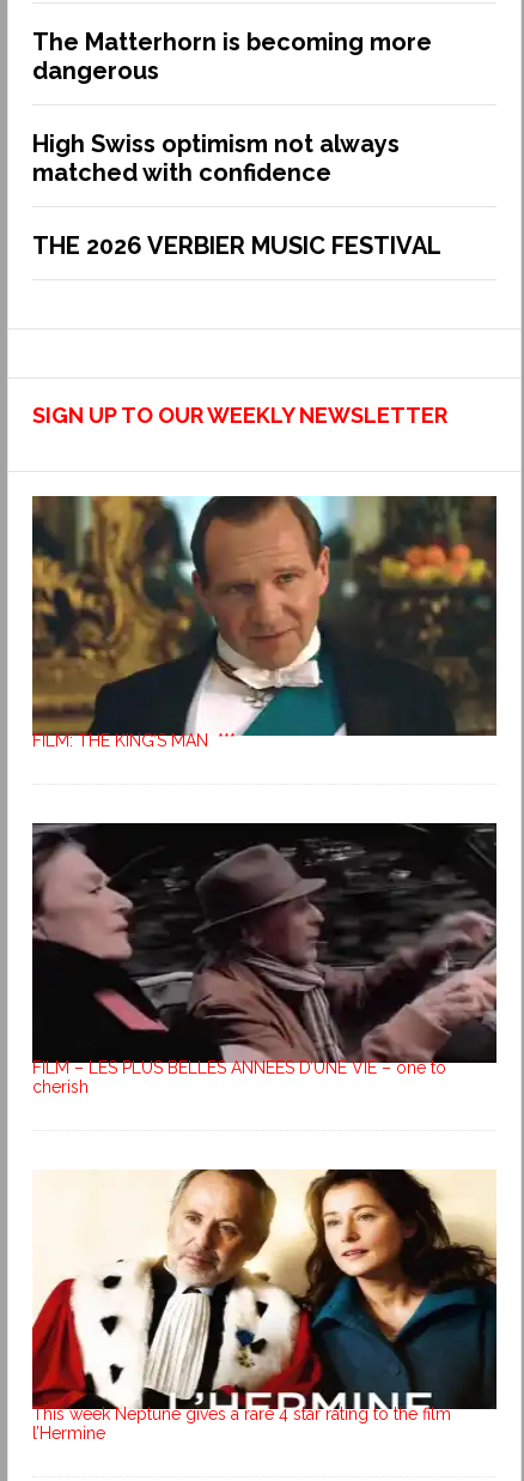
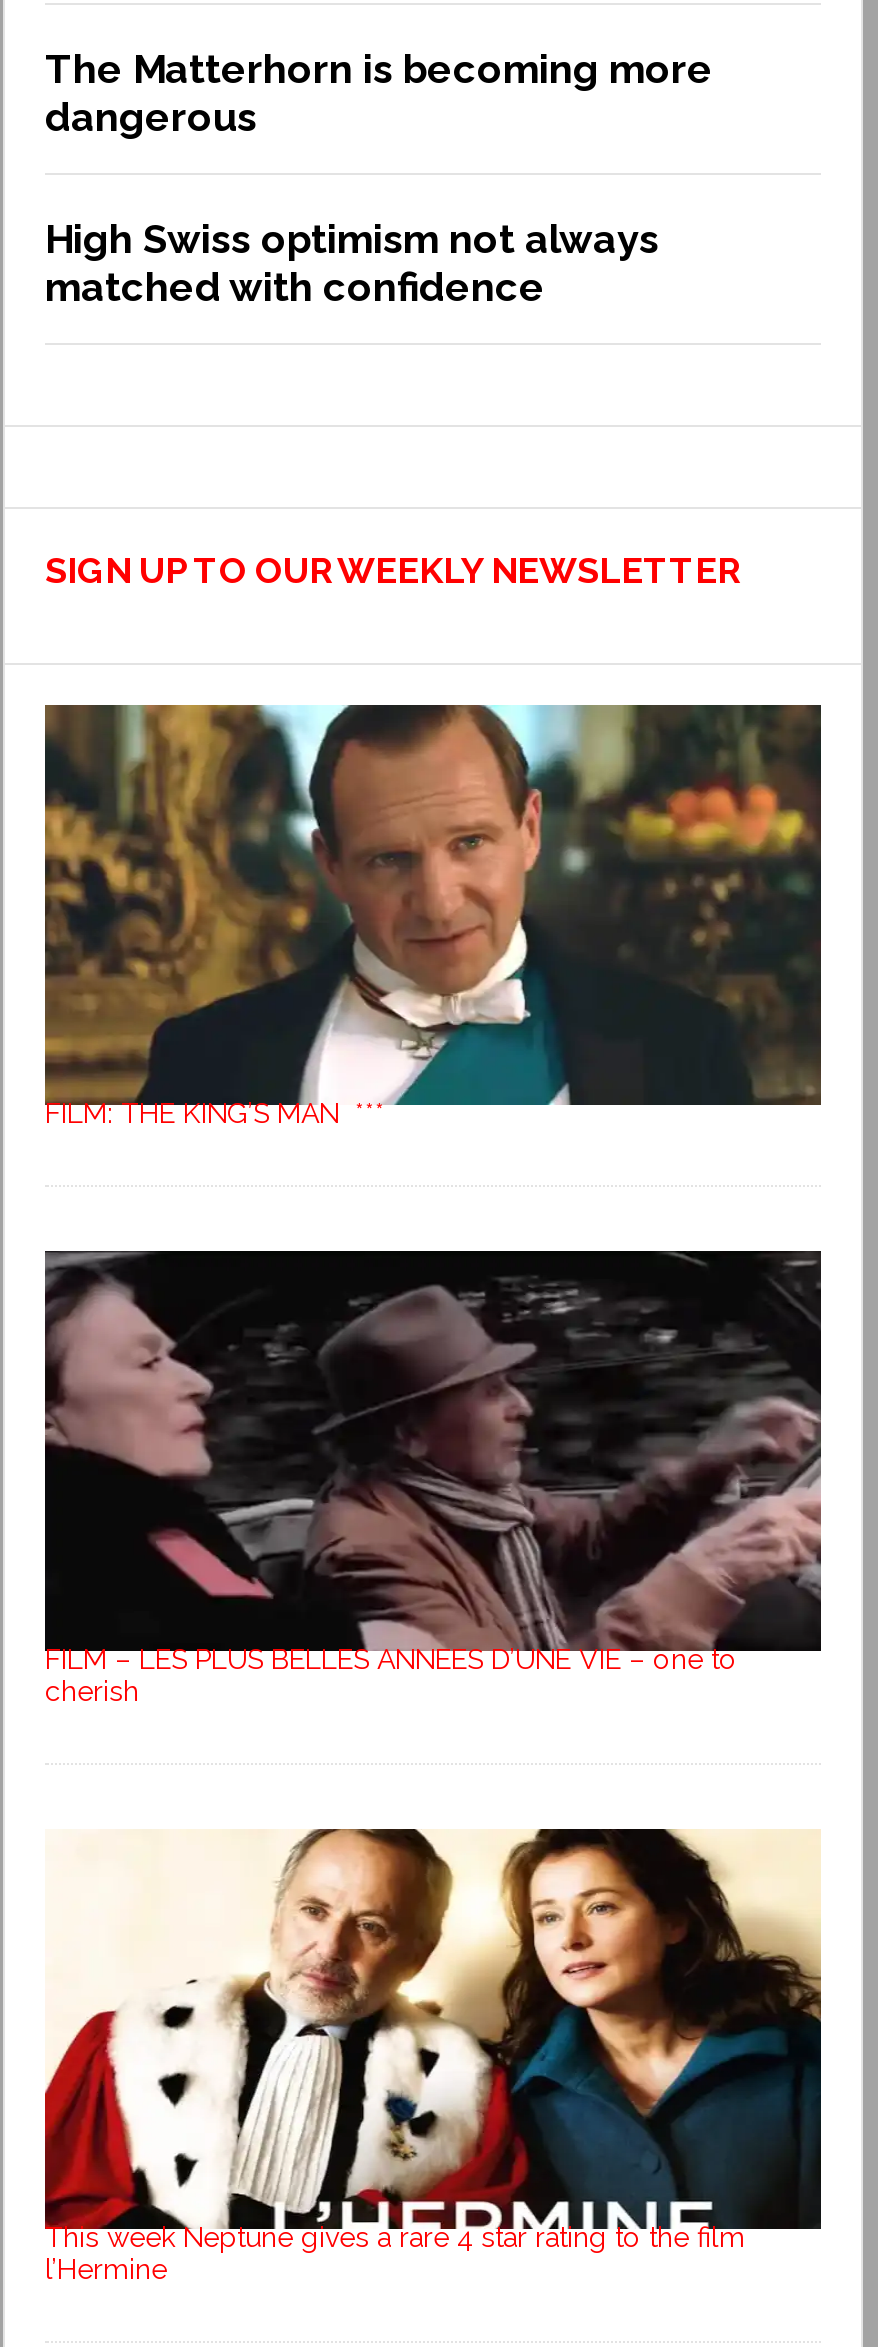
[32,232,441,260] THE 2026 VERBIER MUSIC FESTIVAL -> none

